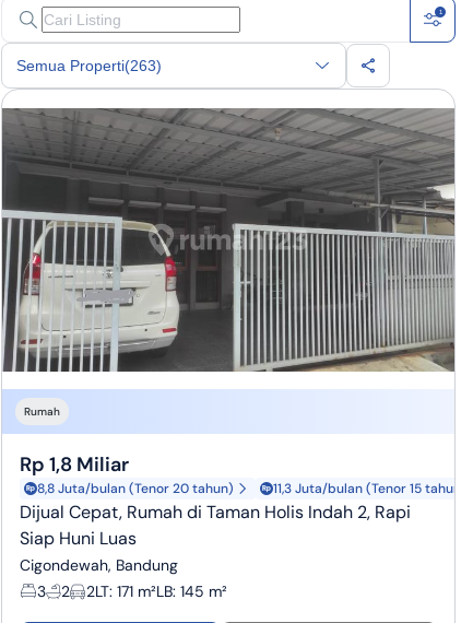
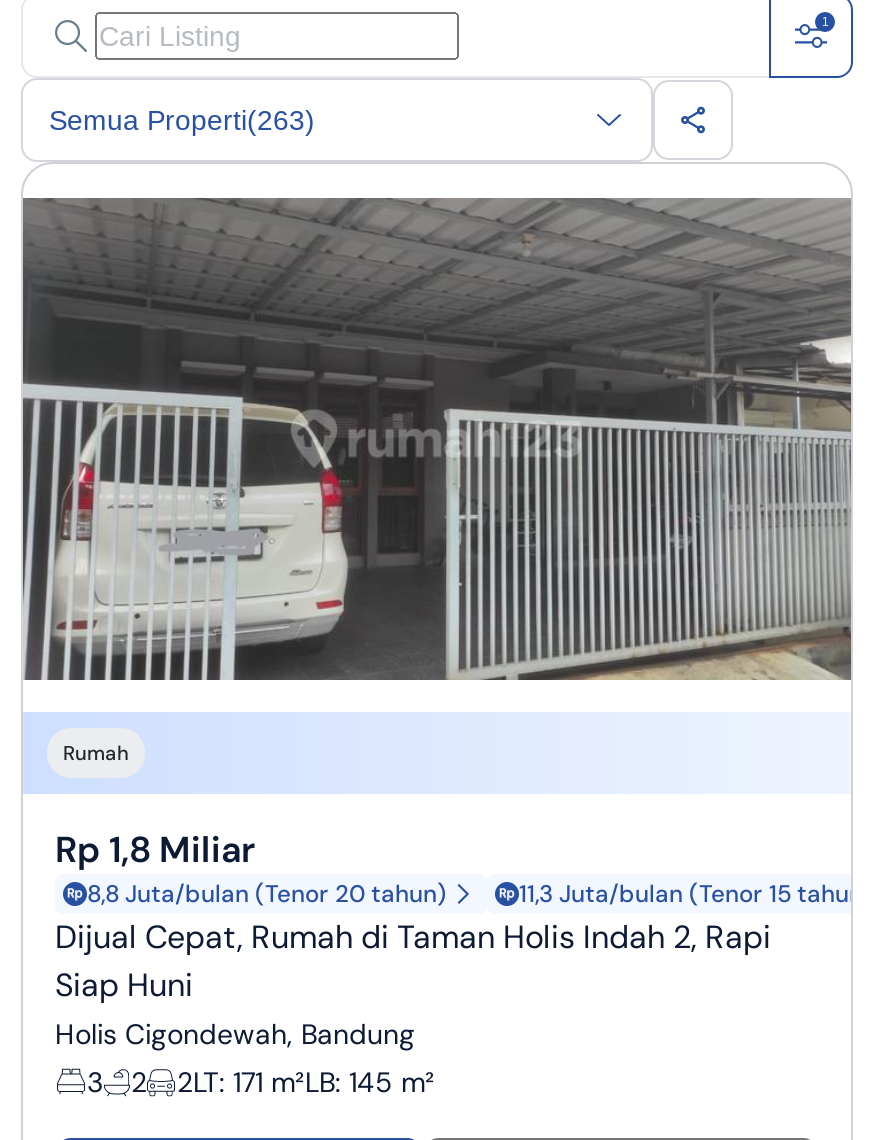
[20,527,178,575] Siap Huni Luas | Cigondewah, Bandung -> [55,965,415,1053] Siap Huni | Holis Cigondewah, Bandung

